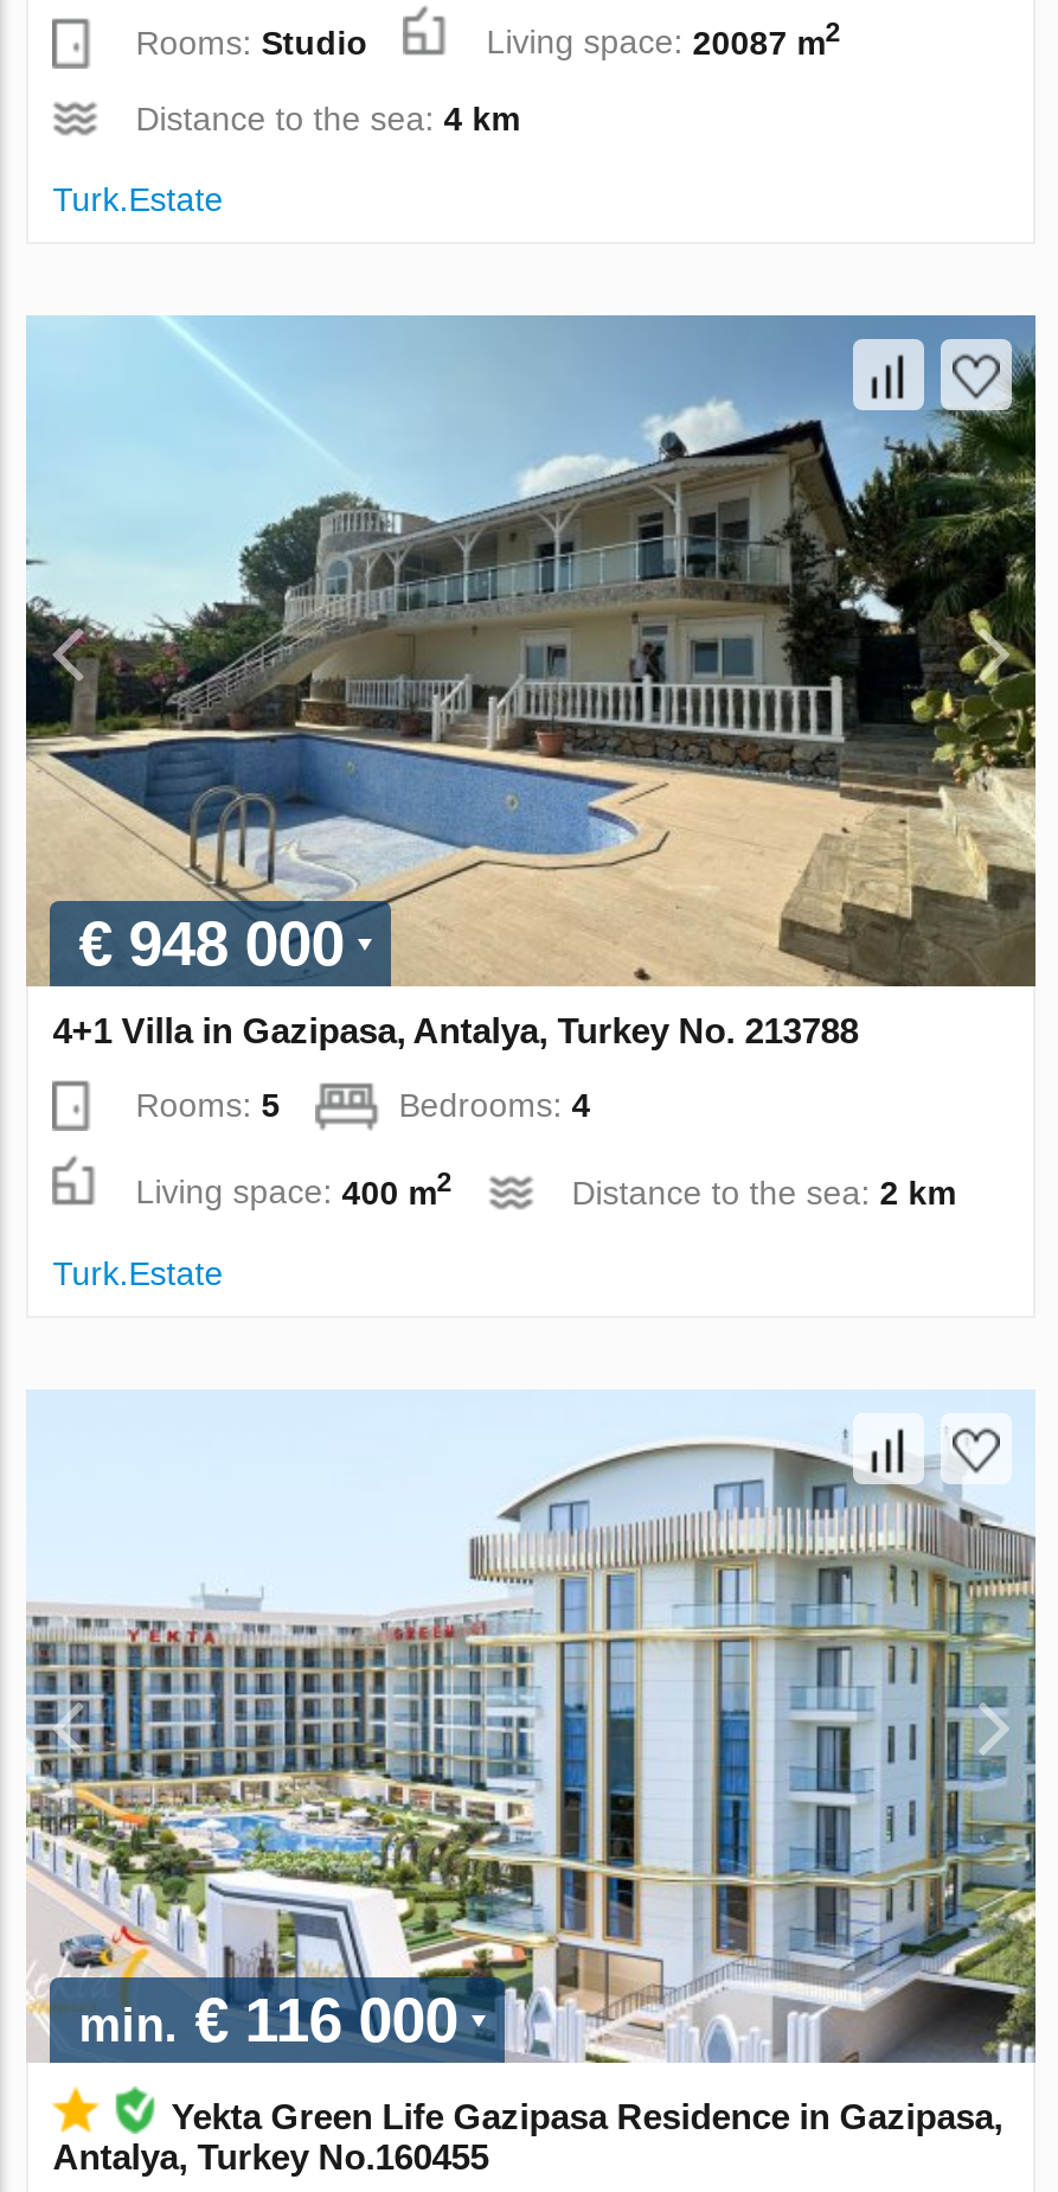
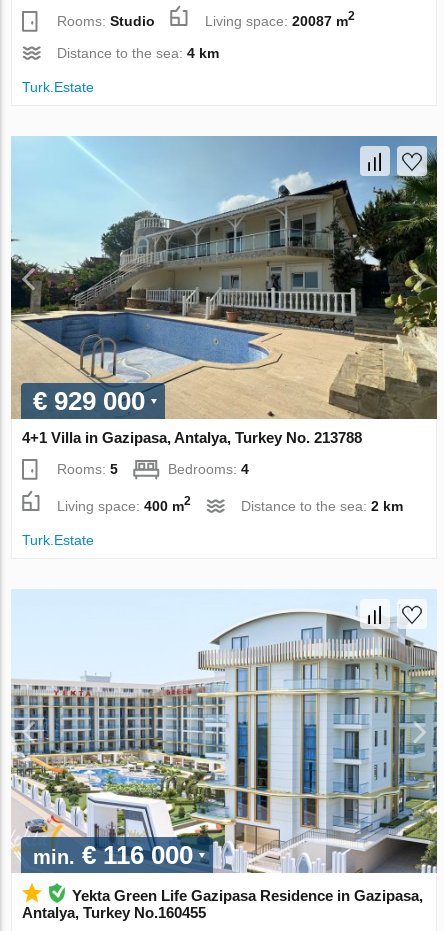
[79,909,344,980] € 948 000 -> [33,386,145,416] € 929 000

